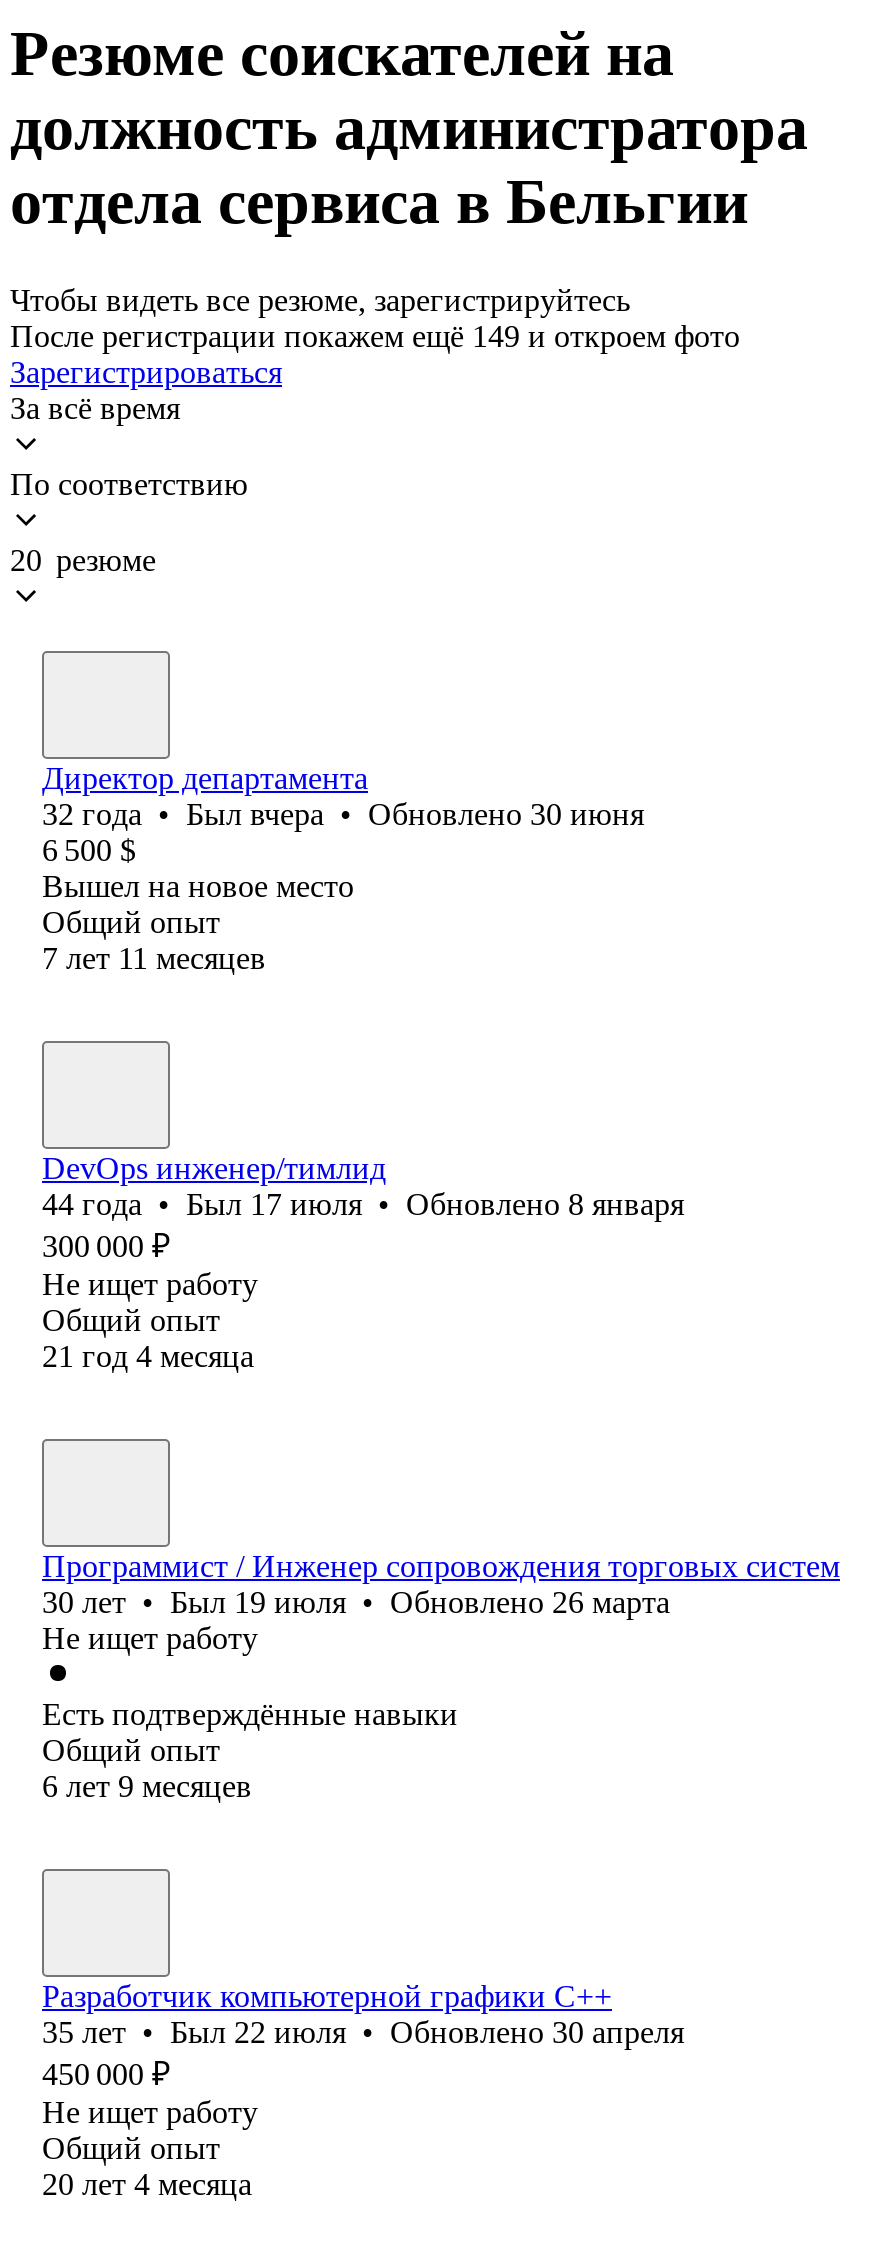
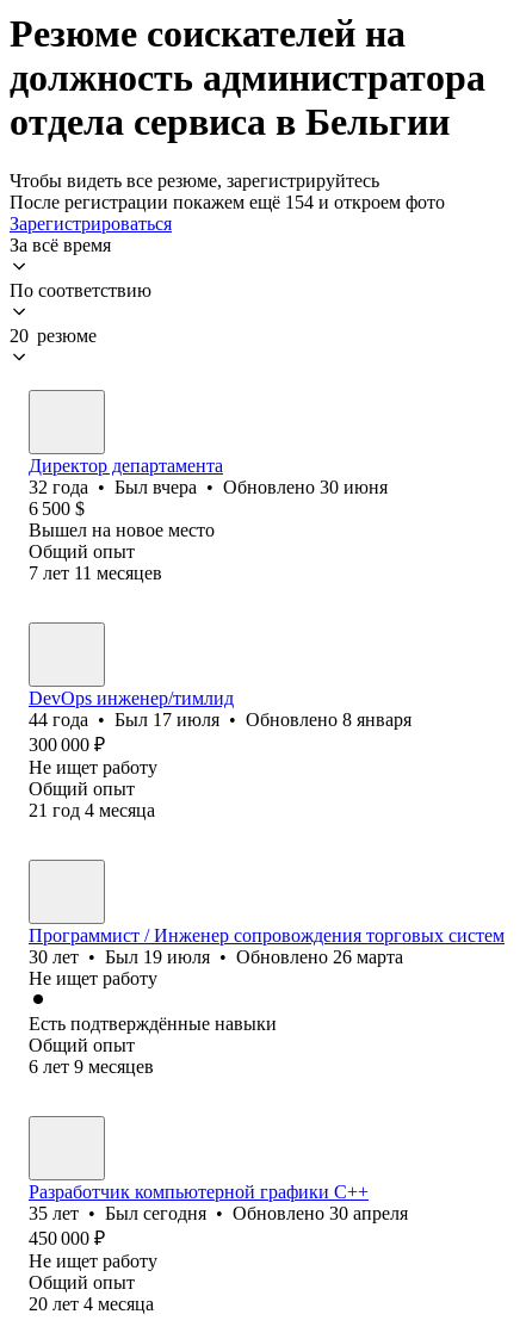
[10,319,740,353] После регистрации покажем ещё 149 и откроем фото -> [10,192,445,212] После регистрации покажем ещё 154 и откроем фото
[42,2015,684,2049] 35 лет • Был 22 июля • Обновлено 30 апреля -> [29,1203,408,1223] 35 лет • Был сегодня • Обновлено 30 апреля

